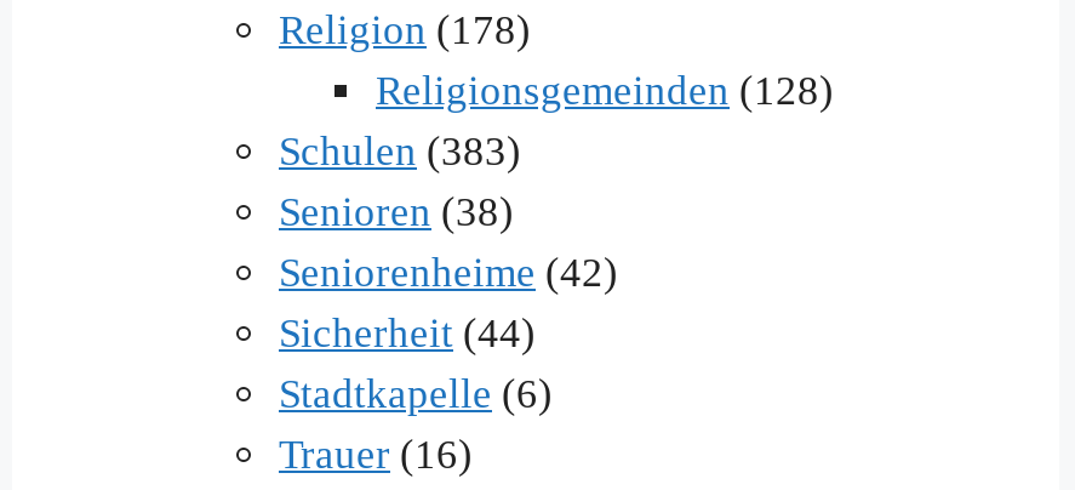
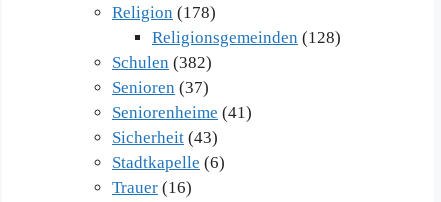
[279,129,521,175] Schulen (383) -> [112,53,212,72] Schulen (382)
[279,190,514,236] Senioren (38) -> [112,78,209,97] Senioren (37)
[279,250,618,296] Seniorenheime (42) -> [112,103,252,122] Seniorenheime (41)
[279,311,536,357] Sicherheit (44) -> [112,128,218,147] Sicherheit (43)

